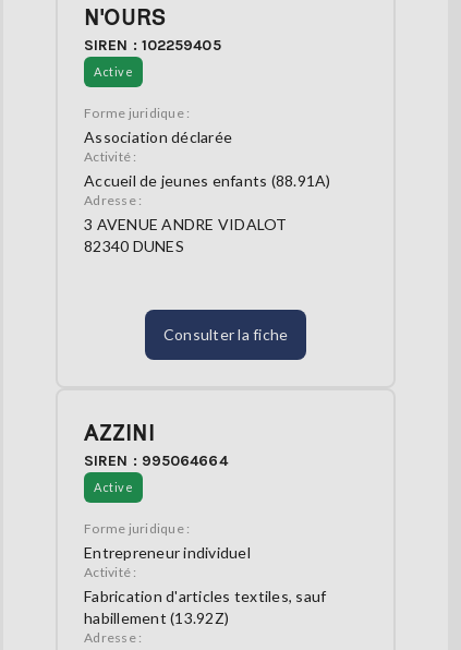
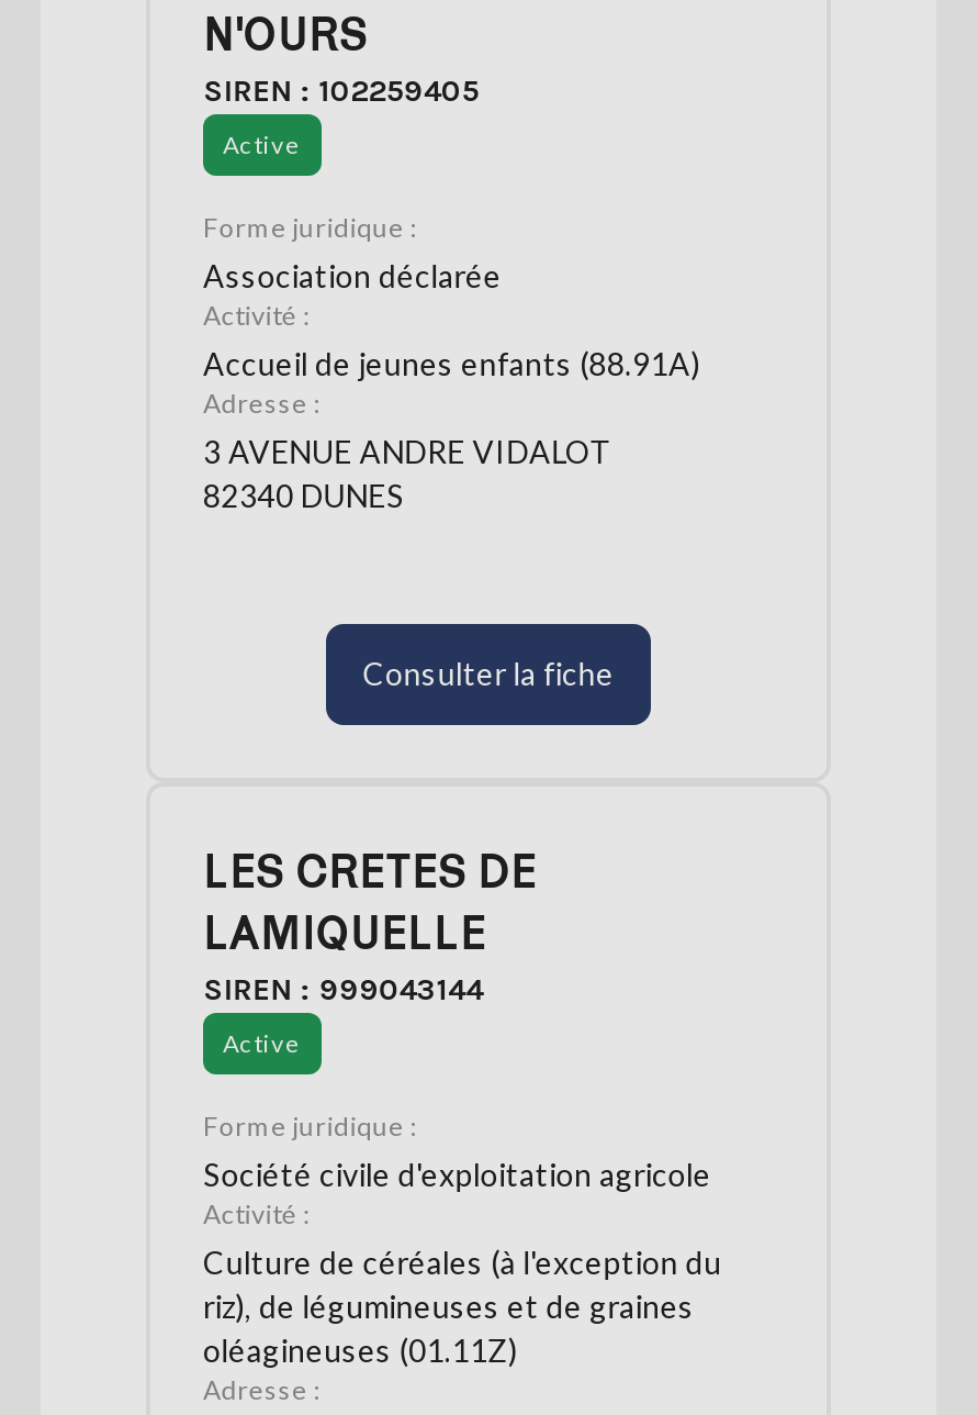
[84,419,227,470] AZZINI | SIREN : 995064664 -> [203,845,537,1009] LES CRETES DE | LAMIQUELLE | SIREN : 999043144
[84,544,250,562] Entrepreneur individuel -> [203,1157,711,1194] Société civile d'exploitation agricole
[84,587,326,628] Fabrication d'articles textiles, sauf | habillement (13.92Z) -> [203,1244,722,1370] Culture de céréales (à l'exception du | riz), de légumineuses et de graines | oléagineuses (01.11Z)

